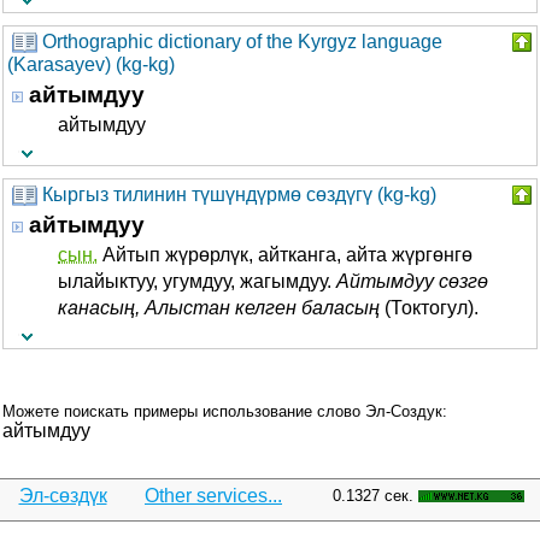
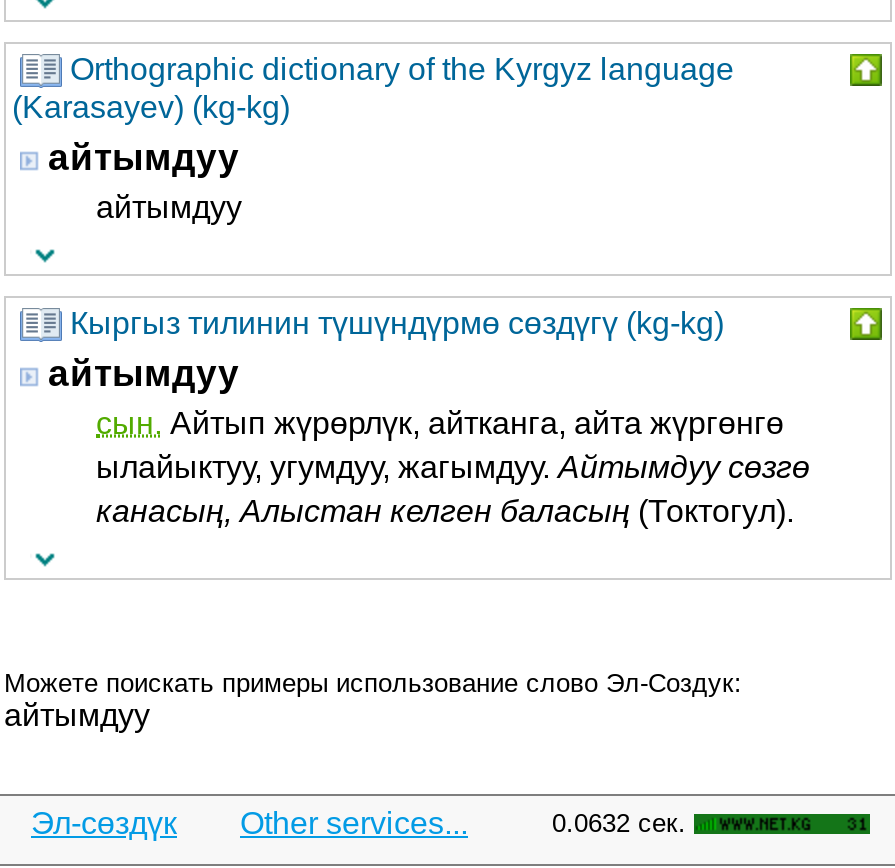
[333,487,413,505] 0.1327 сек. -> [552,808,686,838] 0.0632 сек.

